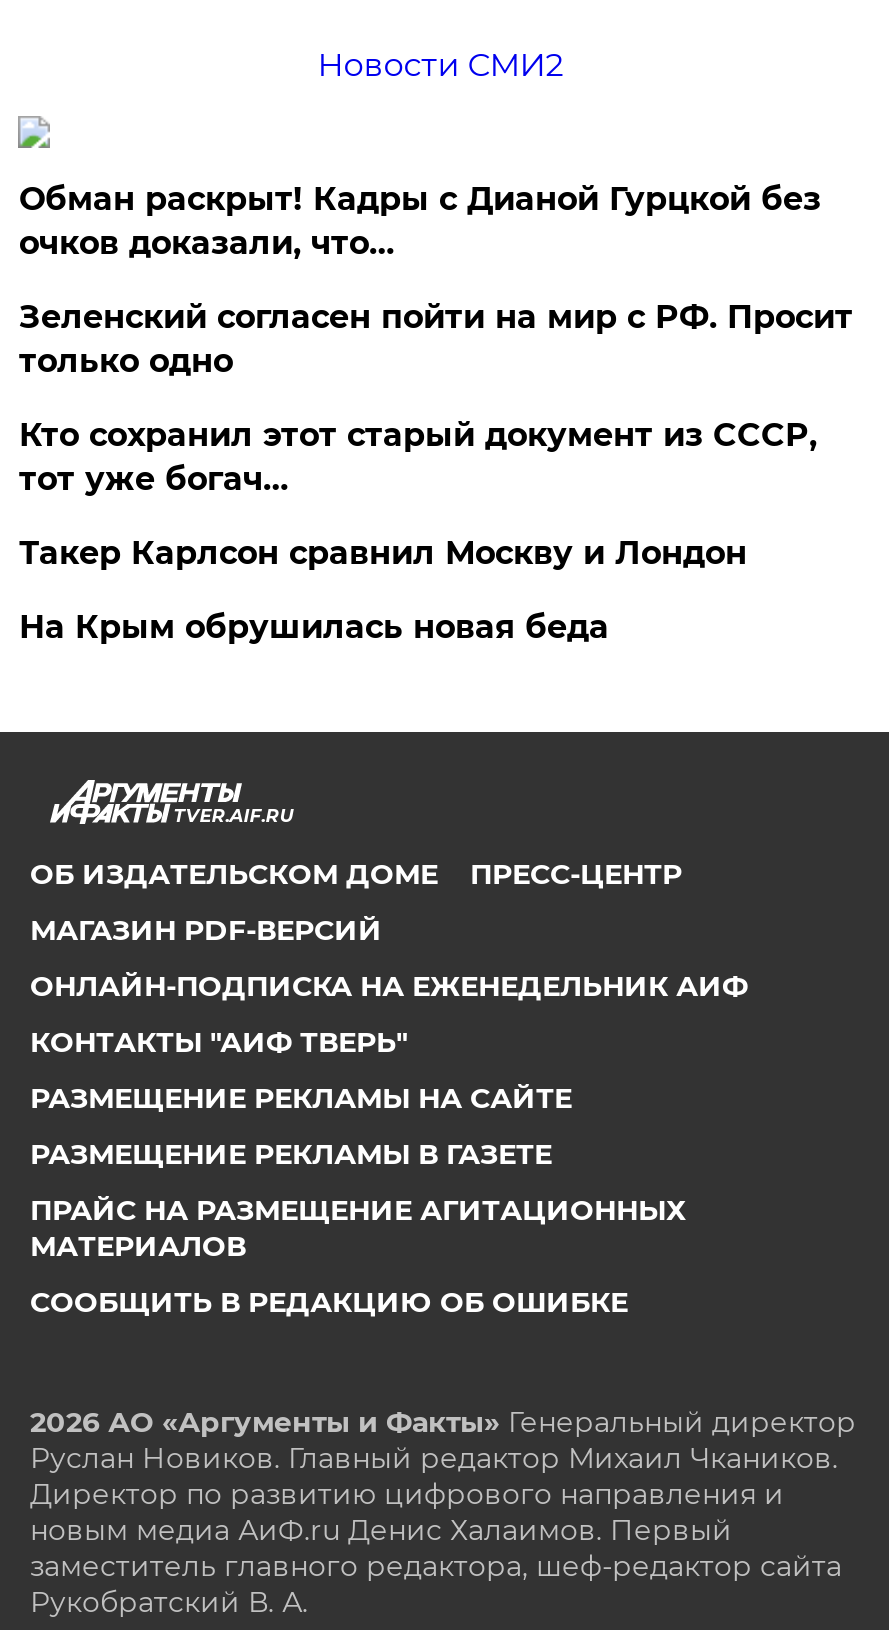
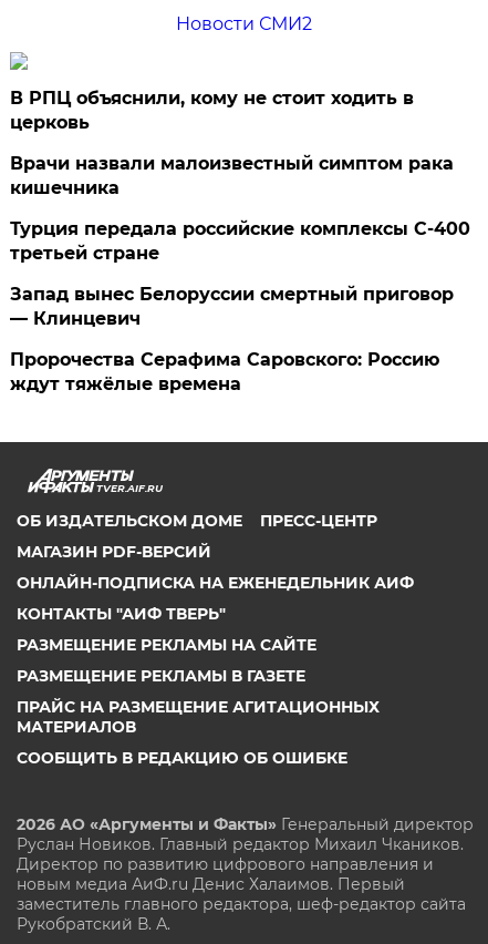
[19,181,821,263] Обман раскрыт! Кадры с Дианой Гурцкой без | очков доказали, что… -> [10,88,414,133] В РПЦ объяснили, кому не стоит ходить в | церковь
[19,299,853,381] Зеленский согласен пойти на мир с РФ. Просит | только одно -> [10,153,454,199] Врачи назвали малоизвестный симптом рака | кишечника
[19,417,817,499] Кто сохранил этот старый документ из СССР, | тот уже богач… -> [10,219,471,264] Турция передала российские комплексы С-400 | третьей стране
[19,535,747,573] Такер Карлсон сравнил Москву и Лондон -> [10,284,454,329] Запад вынес Белоруссии смертный приговор | — Клинцевич
[19,609,609,647] На Крым обрушилась новая беда -> [10,349,440,395] Пророчества Серафима Саровского: Россию | ждут тяжёлые времена

